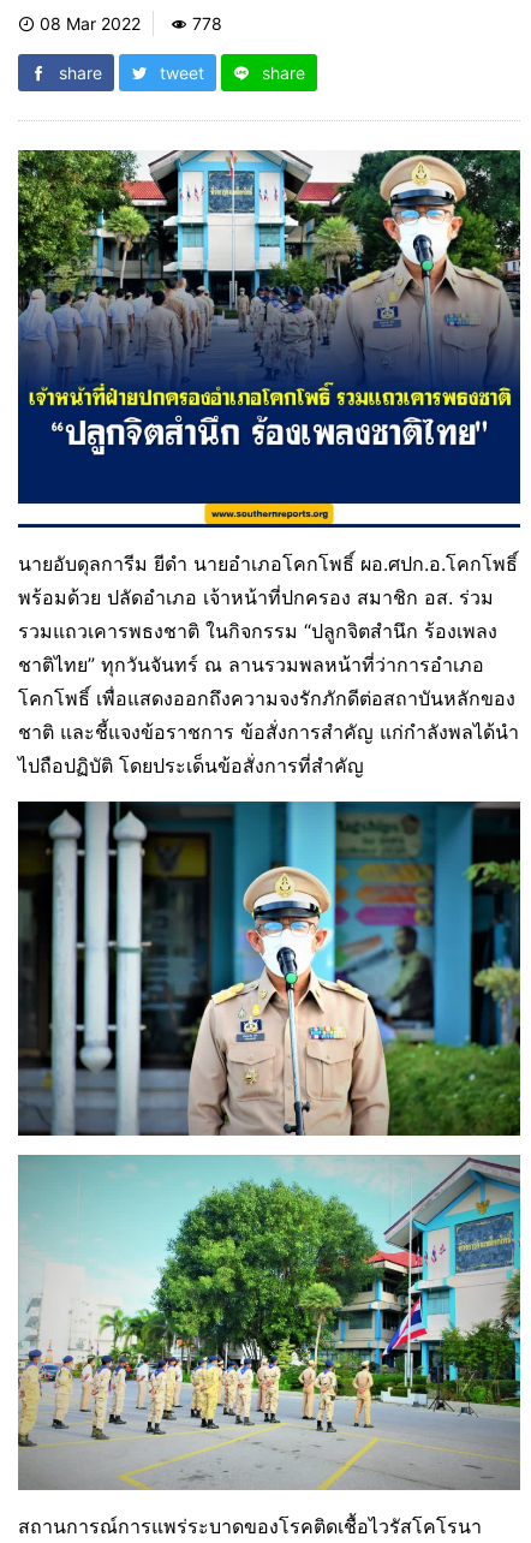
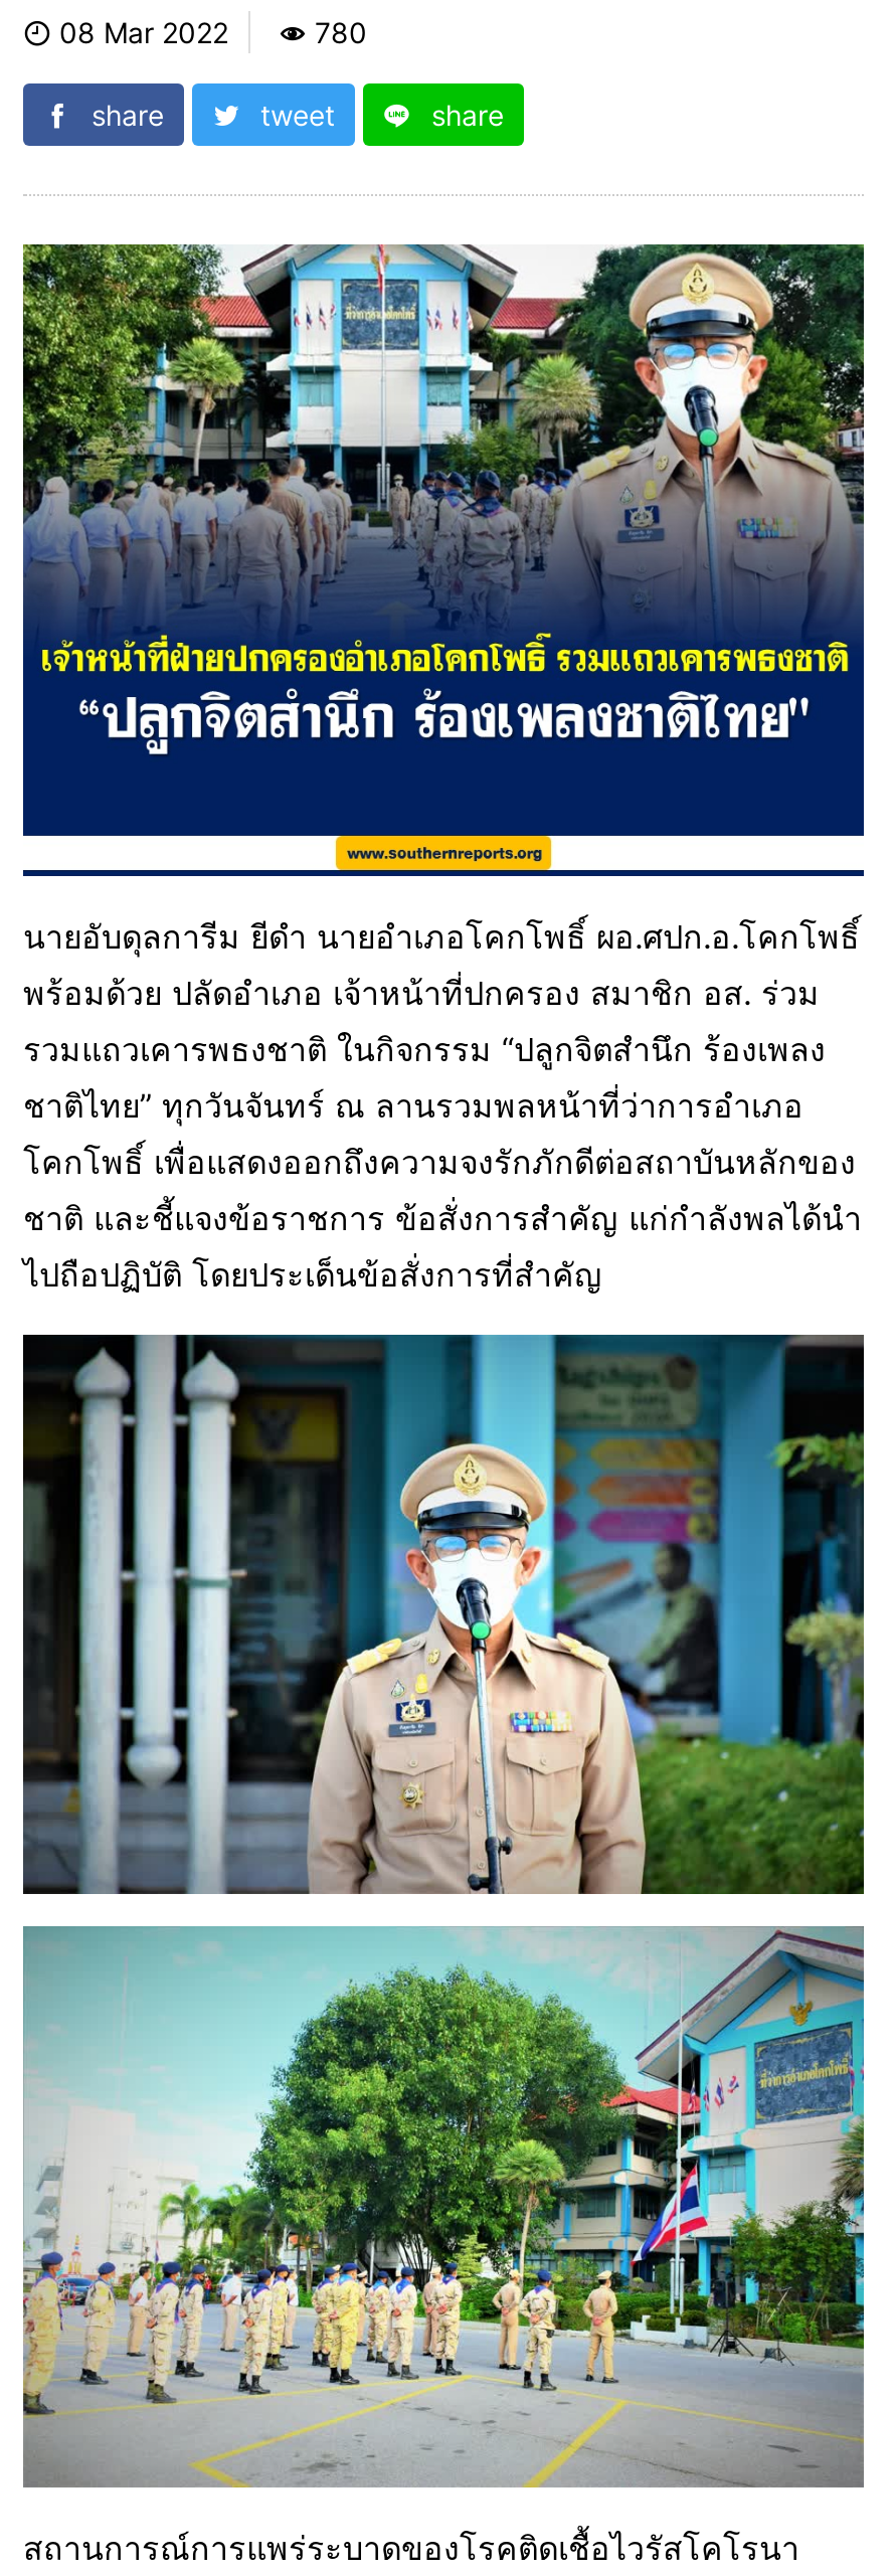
[187,13,222,34] 778 -> [307,15,367,49] 780

